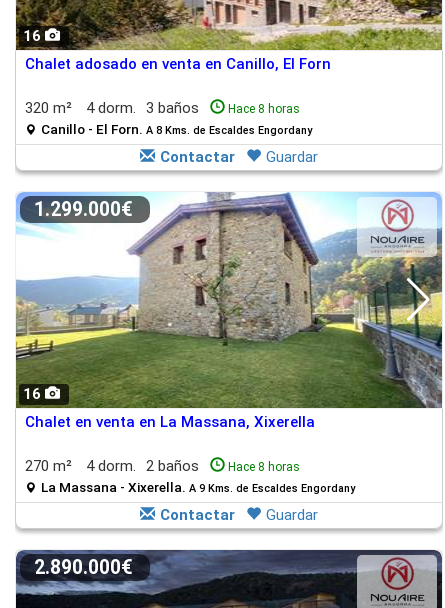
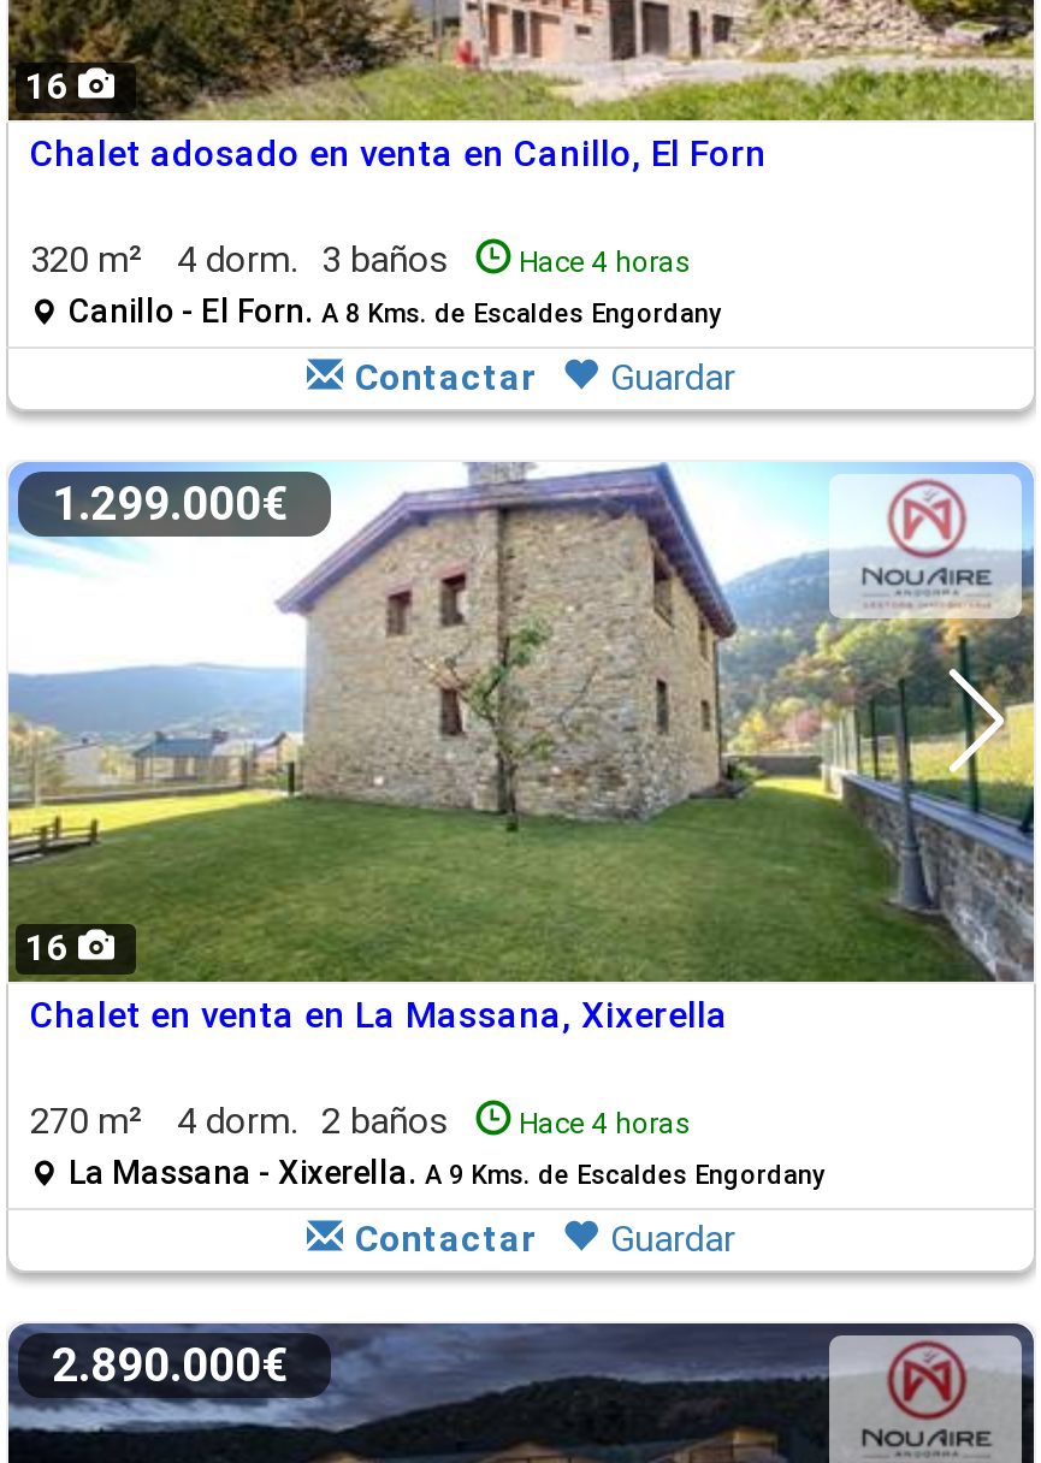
[228,102,300,116] Hace 8 horas -> [519,245,692,279] Hace 4 horas
[228,460,300,474] Hace 8 horas -> [519,1107,692,1141] Hace 4 horas

